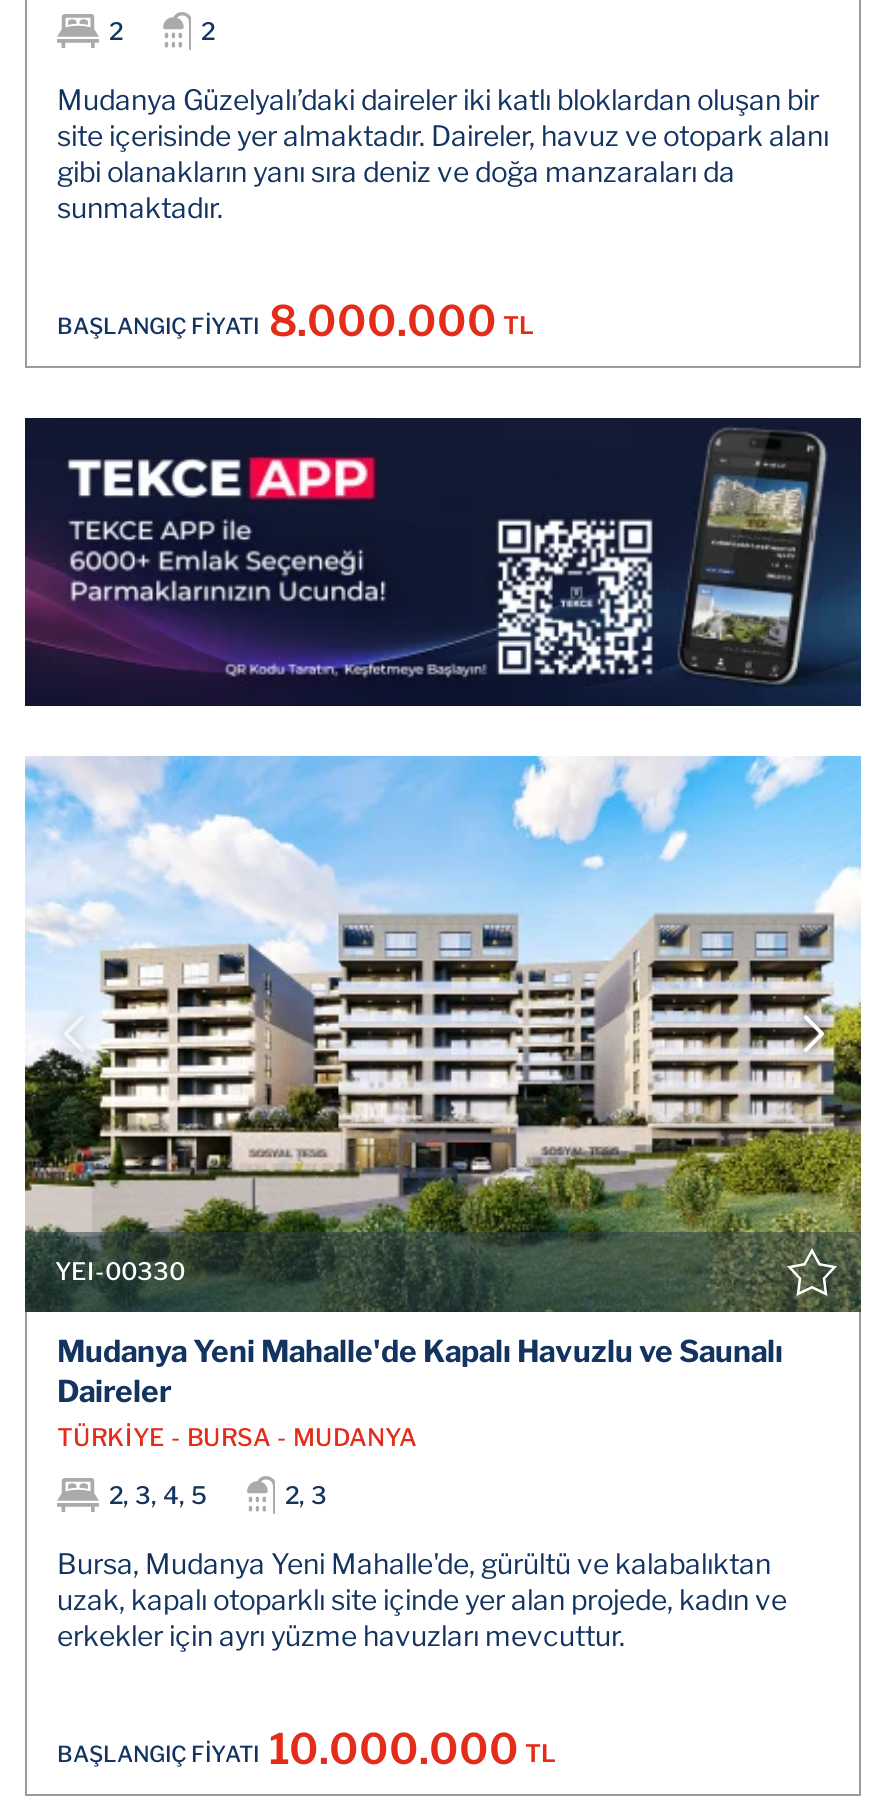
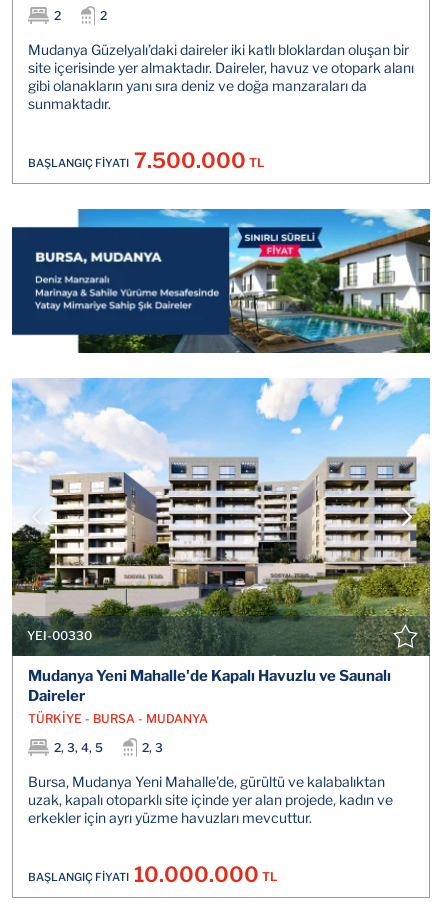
[57,296,533,346] BAŞLANGIÇ FİYATI 8.000.000 TL -> [28,148,264,173] BAŞLANGIÇ FİYATI 7.500.000 TL
[23,416,863,708] [image] -> [11,208,431,354] [image]

